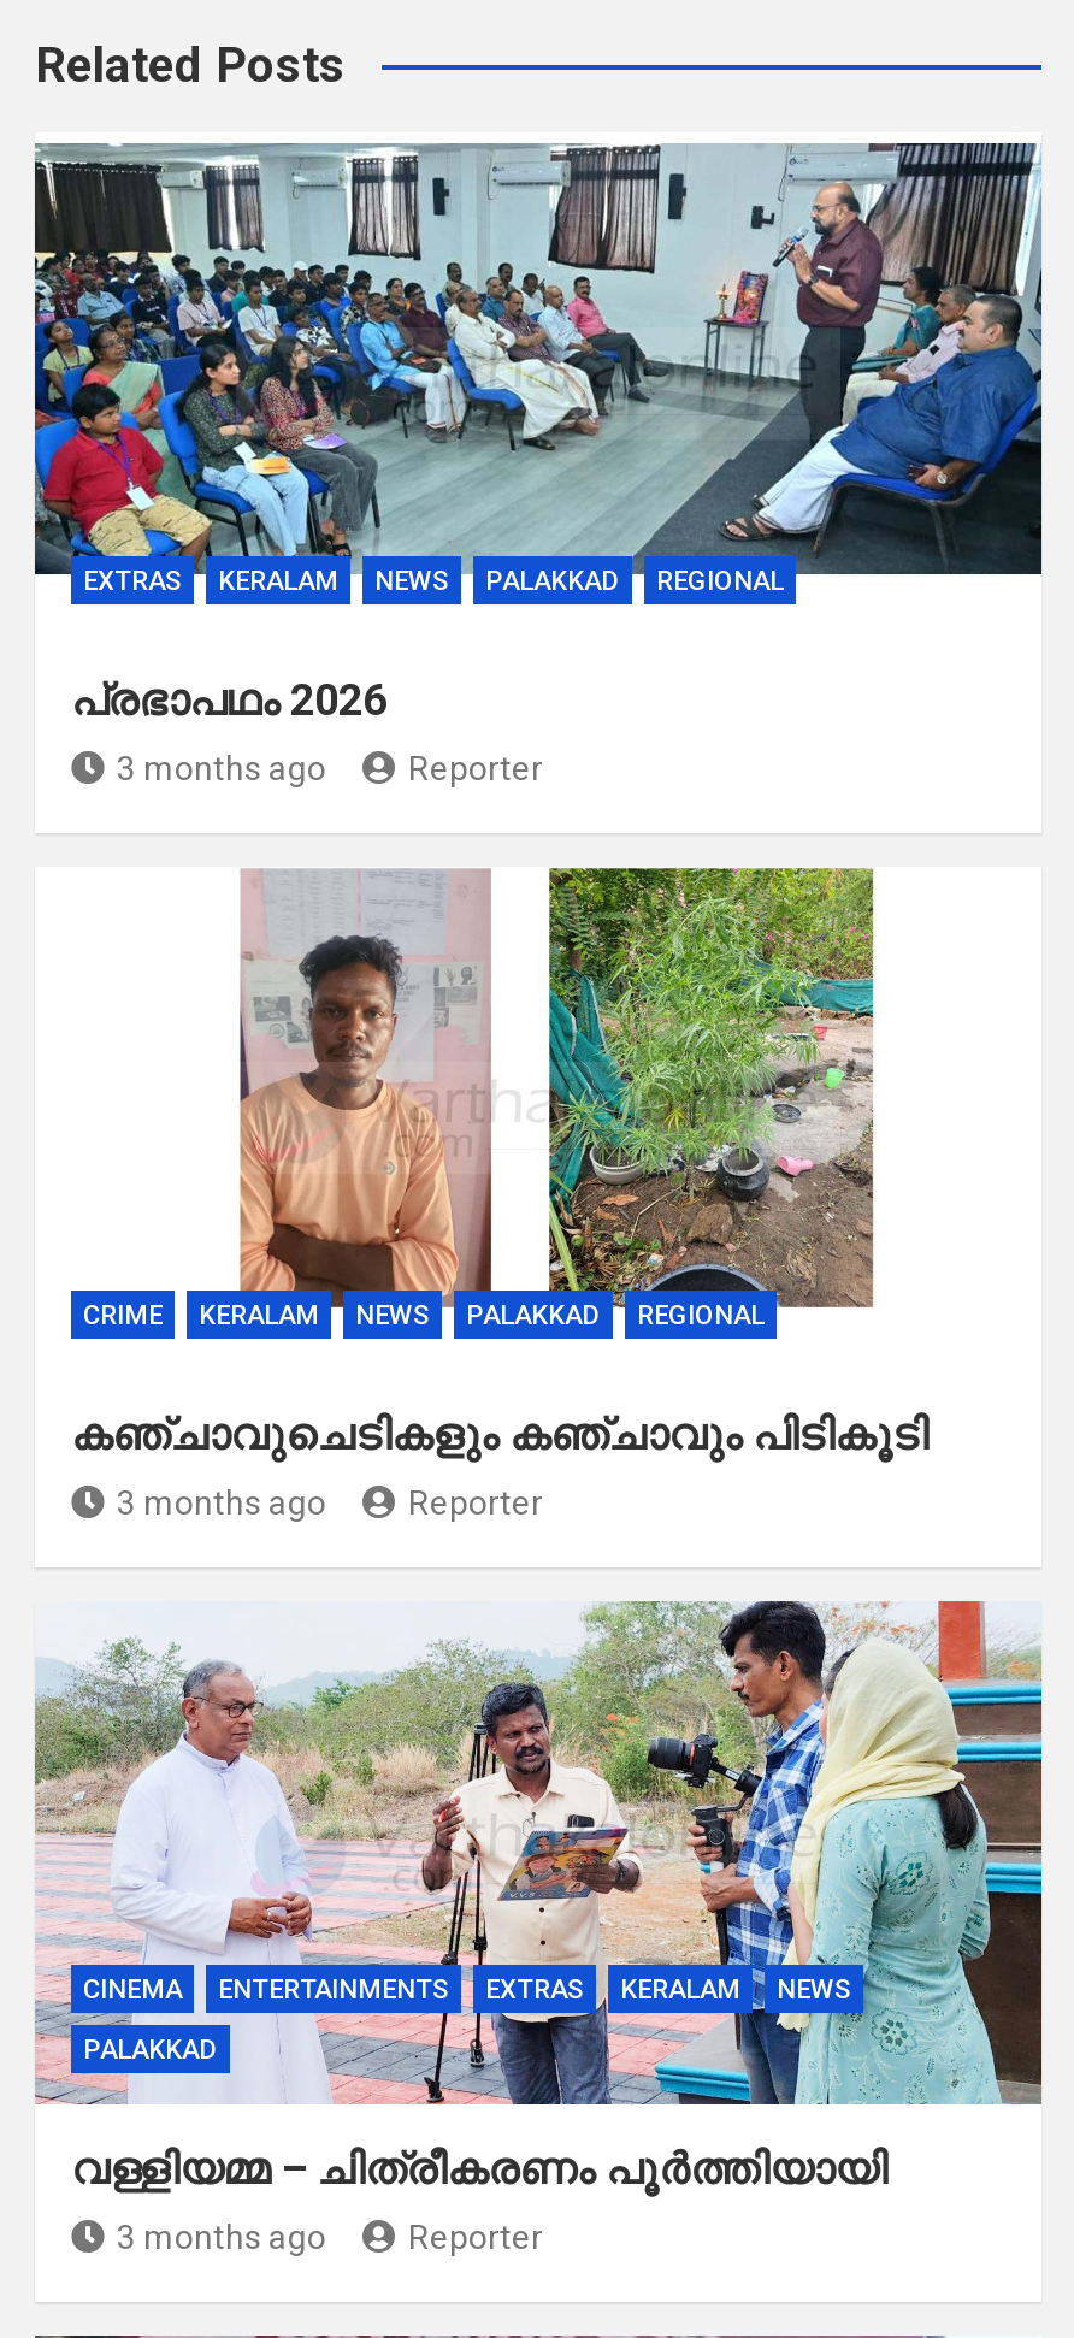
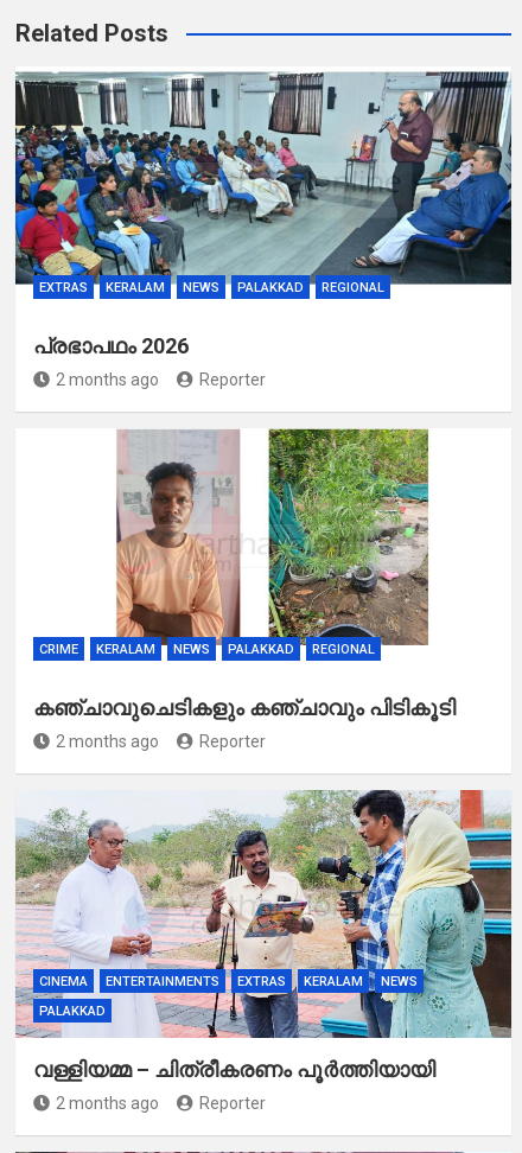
[117,749,326,787] 3 months ago -> [56,370,159,389] 2 months ago
[117,1483,326,1522] 3 months ago -> [56,732,159,751] 2 months ago
[117,2218,326,2256] 3 months ago -> [56,1094,159,1113] 2 months ago

